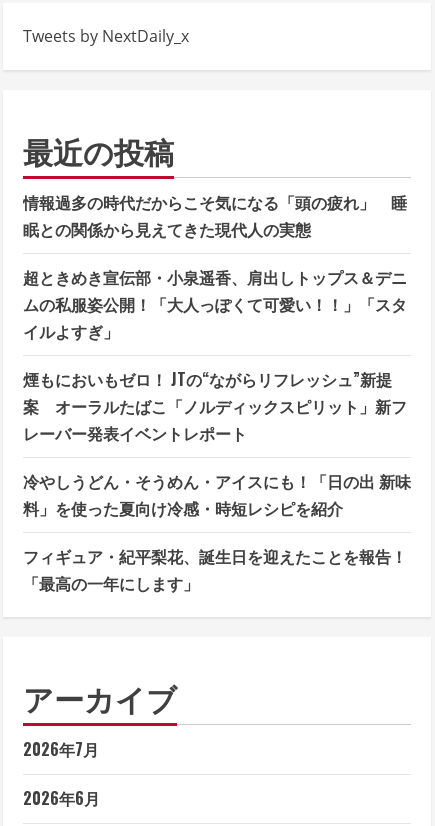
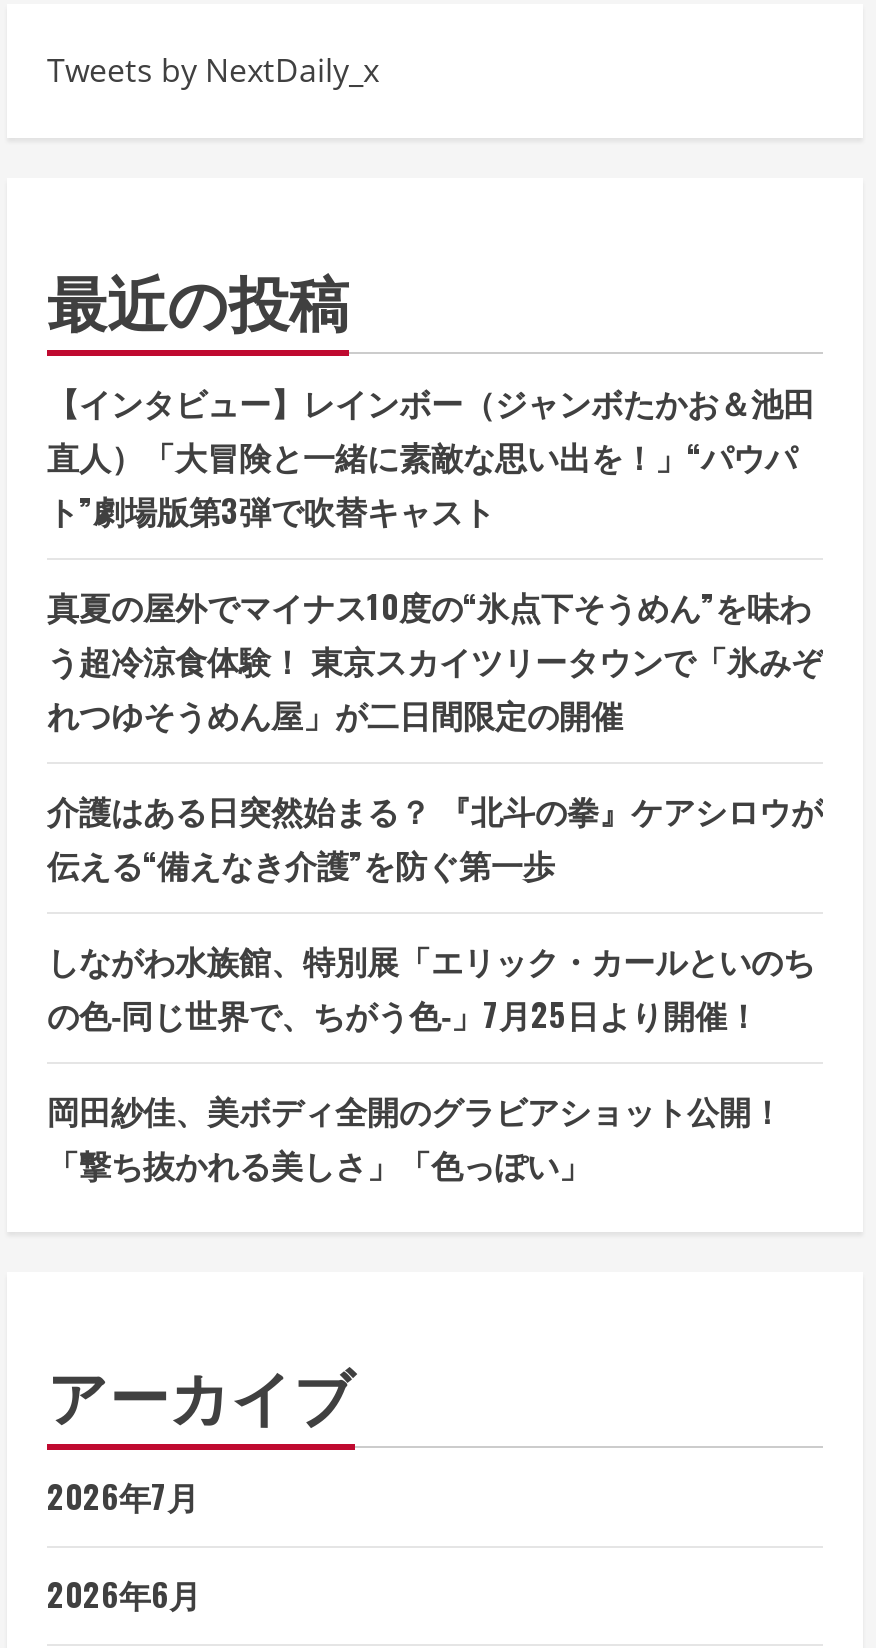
[23,190,407,241] 情報過多の時代だからこそ気になる「頭の疲れ」 睡 | 眠との関係から見えてきた現代人の実態 -> [47,378,815,534] 【インタビュー】レインボー（ジャンボたかお＆池田 | 直人）「大冒険と一緒に素敵な思い出を！」“パウパ | ト”劇場版第3弾で吹替キャスト
[23,265,407,343] 超ときめき宣伝部・小泉遥香、肩出しトップス＆デニ | ムの私服姿公開！「大人っぽくて可愛い！！」「スタ | イルよすぎ」 -> [47,582,823,738] 真夏の屋外でマイナス10度の“氷点下そうめん”を味わ | う超冷涼食体験！ 東京スカイツリータウンで「氷みぞ | れつゆそうめん屋」が二日間限定の開催
[23,367,407,445] 煙もにおいもゼロ！ JTの“ながらリフレッシュ”新提 | 案 オーラルたばこ「ノルディックスピリット」新フ | レーバー発表イベントレポート -> [47,786,823,888] 介護はある日突然始まる？ 『北斗の拳』ケアシロウが | 伝える“備えなき介護”を防ぐ第一歩
[23,469,411,520] 冷やしうどん・そうめん・アイスにも！「日の出 新味 | 料」を使った夏向け冷感・時短レシピを紹介 -> [47,936,815,1038] しながわ水族館、特別展「エリック・カールといのち | の色‐同じ世界で、ちがう色‐」7月25日より開催！
[23,544,407,595] フィギュア・紀平梨花、誕生日を迎えたことを報告！ | 「最高の一年にします」 -> [47,1086,783,1188] 岡田紗佳、美ボディ全開のグラビアショット公開！ | 「撃ち抜かれる美しさ」「色っぽい」

